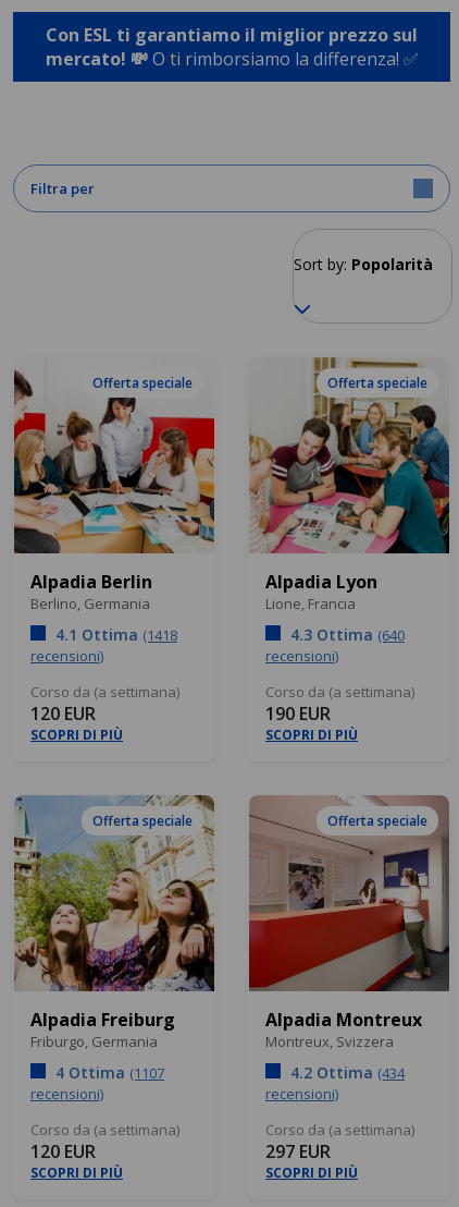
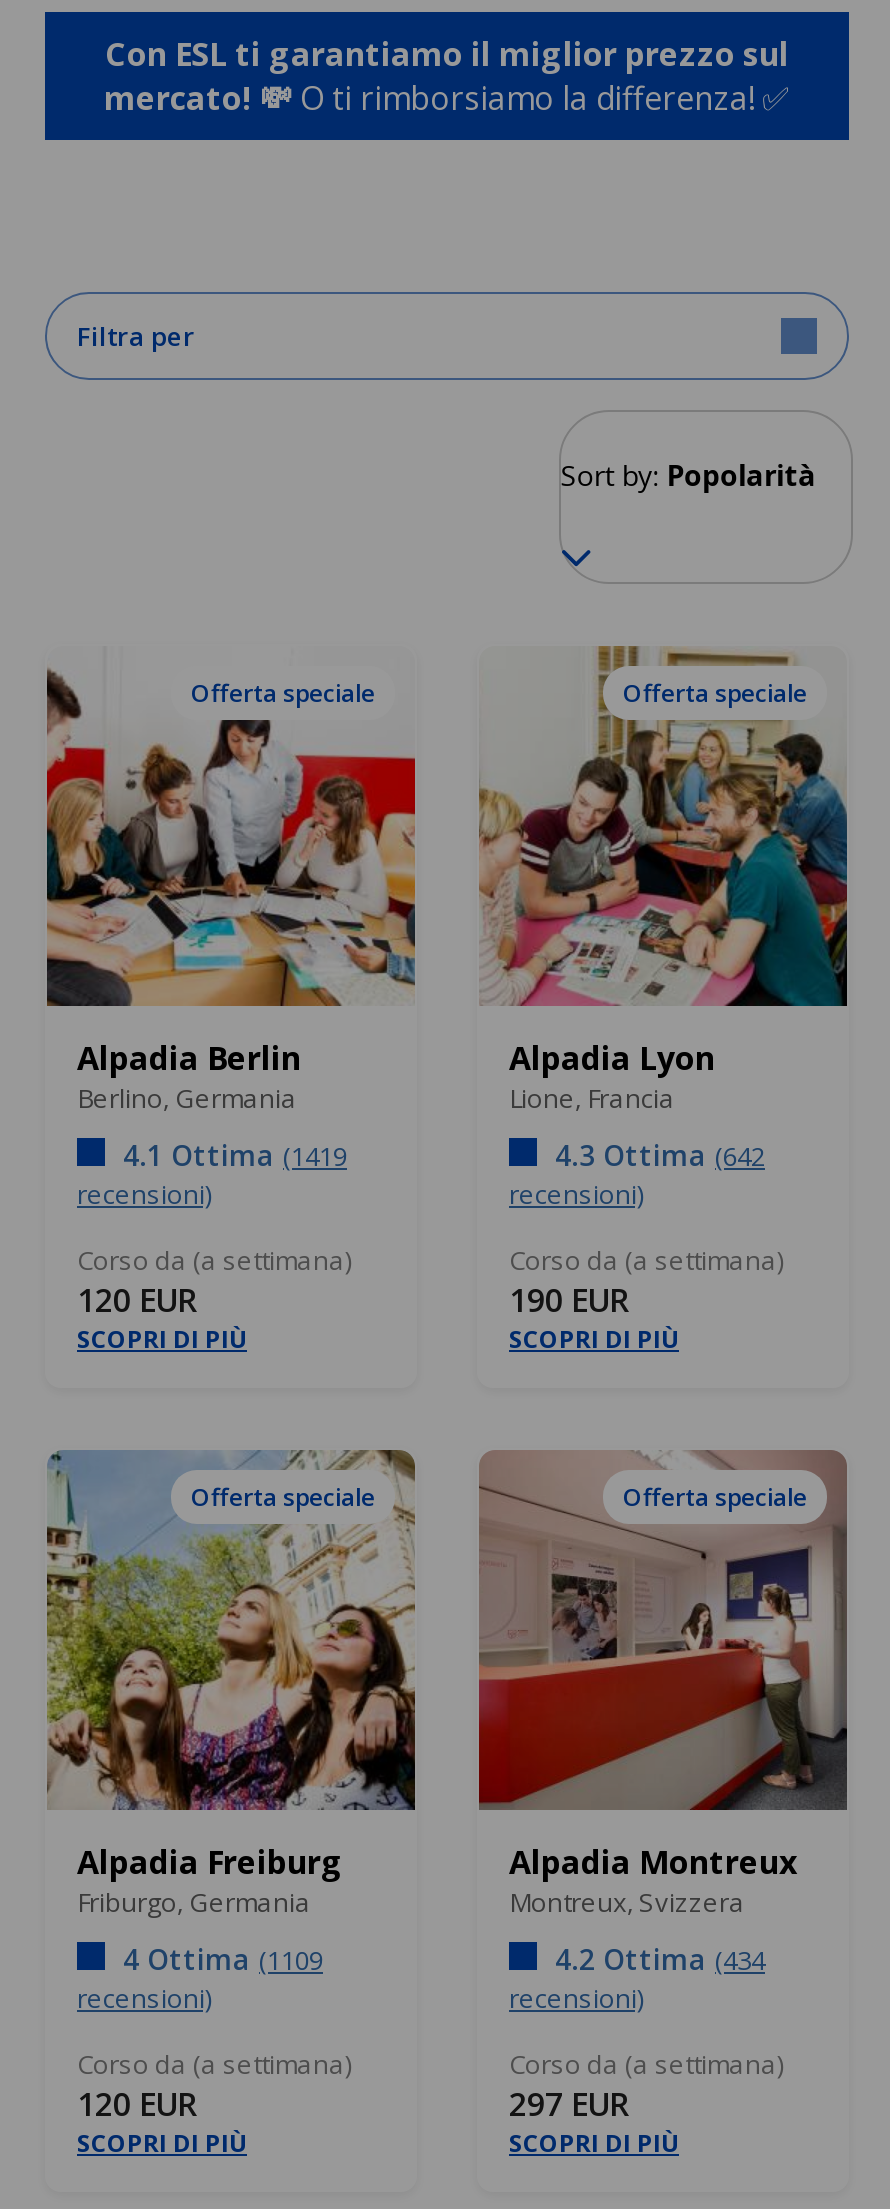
[51,624,177,644] 4.1 Ottima (1418 -> [115,1135,347,1173] 4.1 Ottima (1419
[286,624,405,644] 4.3 Ottima (640 -> [547,1135,765,1173] 4.3 Ottima (642
[51,1062,164,1082] 4 Ottima (1107 -> [115,1939,323,1977] 4 Ottima (1109

